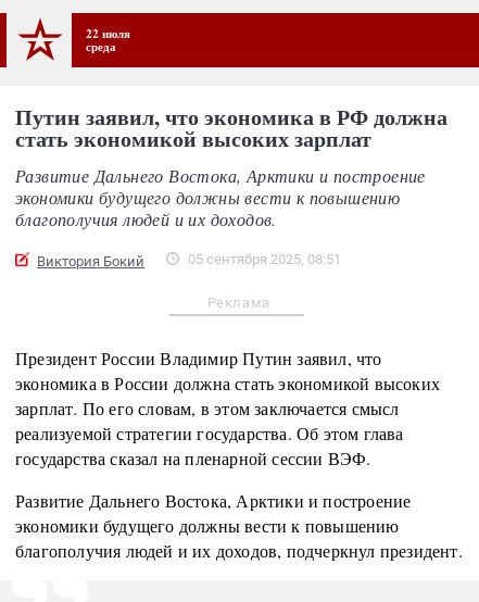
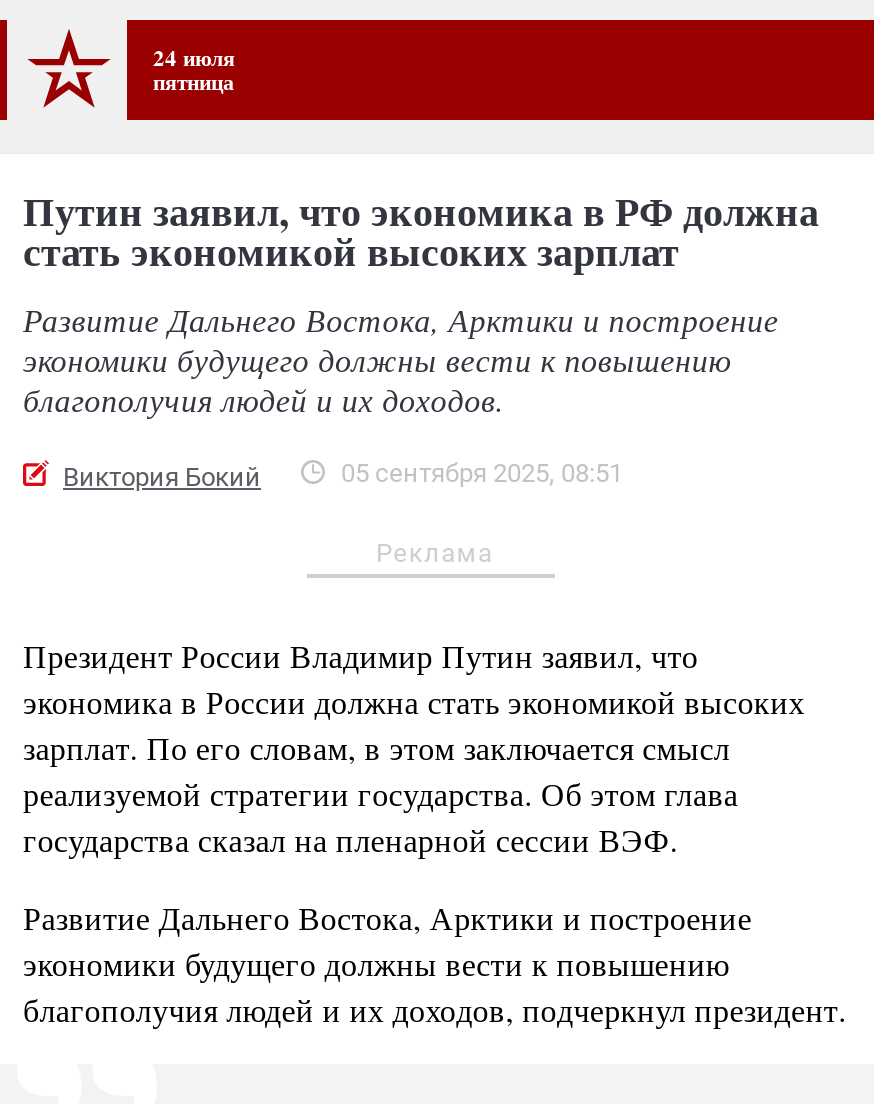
[86,24,130,55] 22 июля | среда -> [153,40,235,98] 24 июля | пятница

